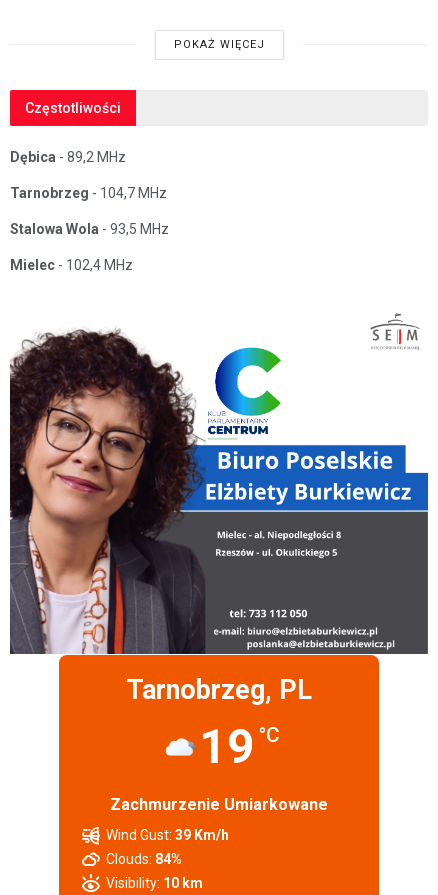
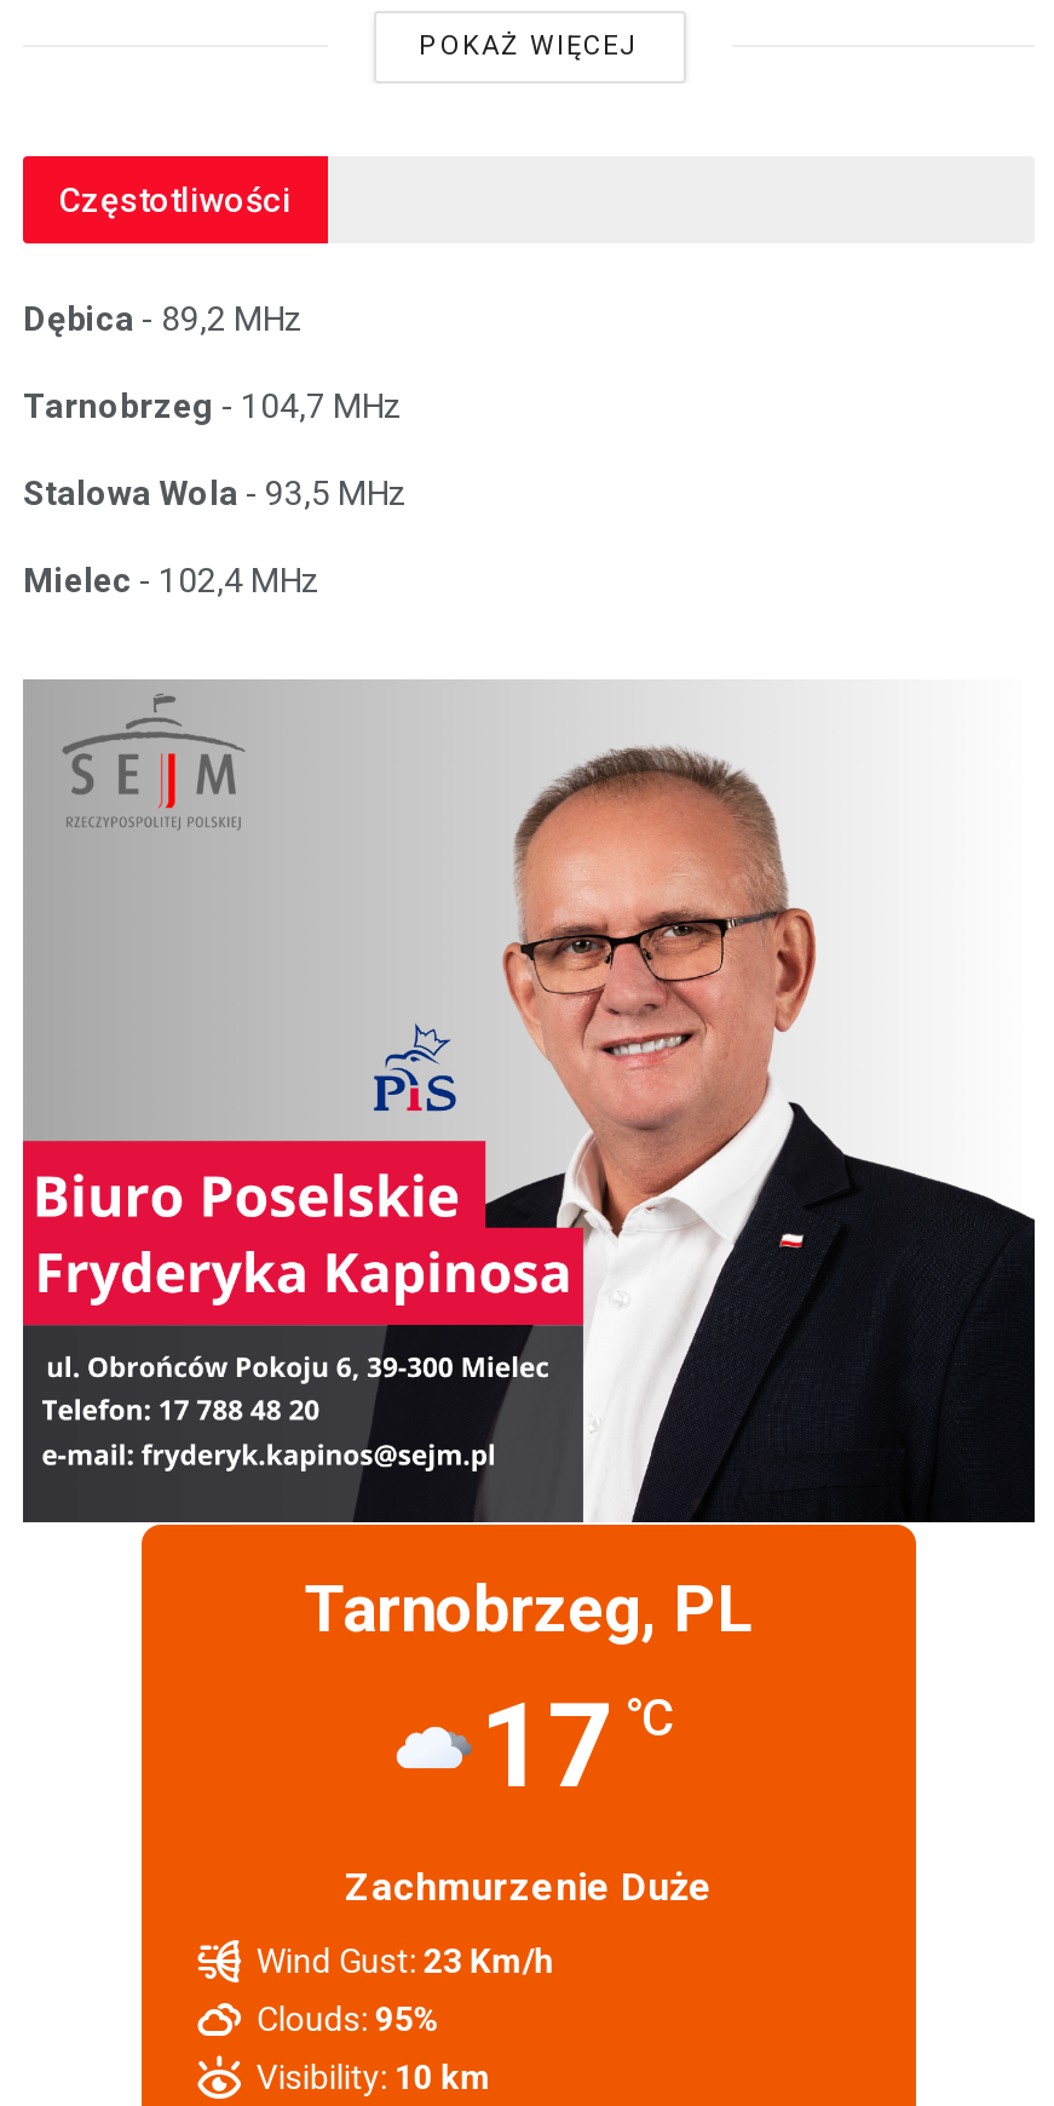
[9,307,429,655] [image] -> [21,679,1035,1525] [image]
[198,718,279,775] 19 °C -> [479,1677,675,1815] 17 °C
[110,795,328,814] Zachmurzenie Umiarkowane -> [345,1864,713,1910] Zachmurzenie Duże
[106,827,229,843] Wind Gust: 39 Km/h -> [256,1941,554,1980] Wind Gust: 23 Km/h
[106,851,182,867] Clouds: 84% -> [256,1999,440,2038] Clouds: 95%

